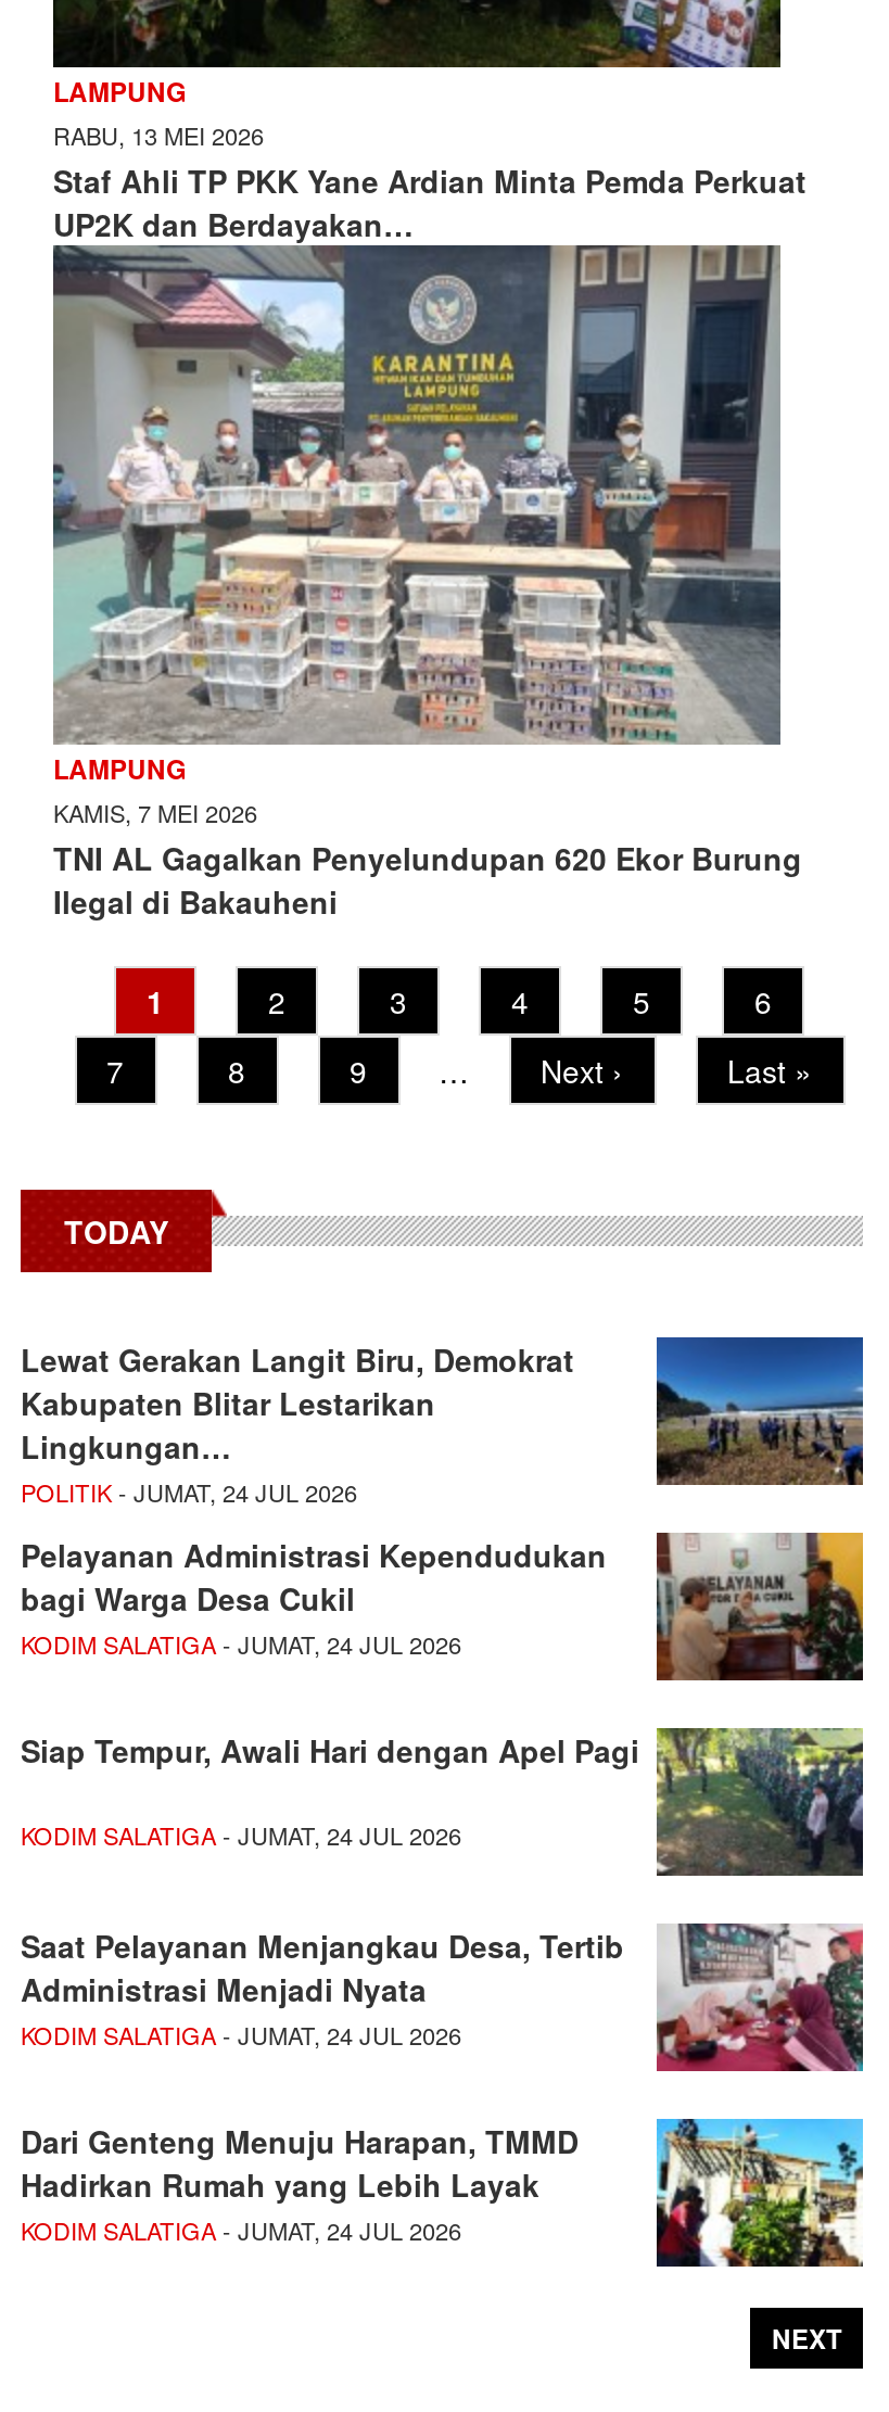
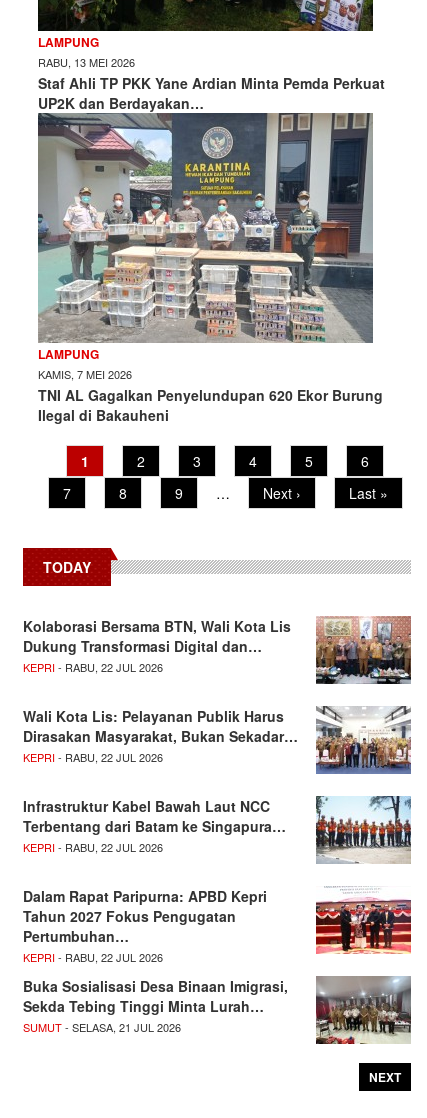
[21,1335,865,2246] [image] | Lewat Gerakan Langit Biru, Demokrat | Kabupaten Blitar Lestarikan | Lingkungan… | POLITIK - JUMAT, 24 JUL 2026 | Pelayanan Administrasi Kependudukan | bagi Warga Desa Cukil | KODIM SALATIGA - JUMAT, 24 JUL 2026 | Siap Tempur, Awali Hari dengan Apel Pagi | KODIM SALATIGA - JUMAT, 24 JUL 2026 | Saat Pelayanan Menjangkau Desa, Tertib | Administrasi Menjadi Nyata | KODIM SALATIGA - JUMAT, 24 JUL 2026 | Dari Genteng Menuju Harapan, TMMD | Hadirkan Rumah yang Lebih Layak | KODIM SALATIGA - JUMAT, 24 JUL 2026 -> [23,615,412,1034] [image] | Kolaborasi Bersama BTN, Wali Kota Lis | Dukung Transformasi Digital dan… | KEPRI - RABU, 22 JUL 2026 | Wali Kota Lis: Pelayanan Publik Harus | Dirasakan Masyarakat, Bukan Sekadar… | KEPRI - RABU, 22 JUL 2026 | Infrastruktur Kabel Bawah Laut NCC | Terbentang dari Batam ke Singapura… | KEPRI - RABU, 22 JUL 2026 | Dalam Rapat Paripurna: APBD Kepri | Tahun 2027 Fokus Pengugatan | Pertumbuhan… | KEPRI - RABU, 22 JUL 2026 | Buka Sosialisasi Desa Binaan Imigrasi, | Sekda Tebing Tinggi Minta Lurah… | SUMUT - SELASA, 21 JUL 2026
[655,1531,865,1683] [image] -> [315,705,412,775] [image]
[657,1726,865,1878] [image] -> [315,796,411,864] [image]
[655,1921,865,2073] [image] -> [315,887,412,954] [image]
[655,2117,865,2269] [image] -> [315,975,412,1045] [image]

